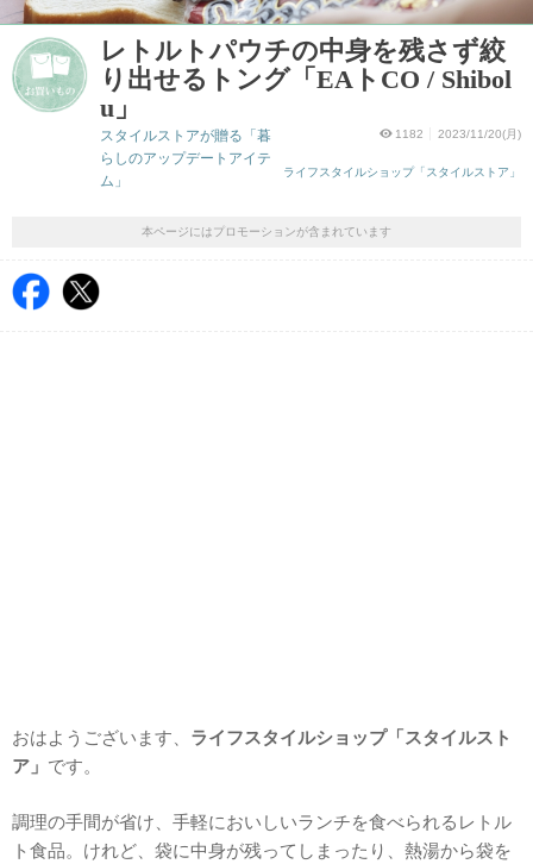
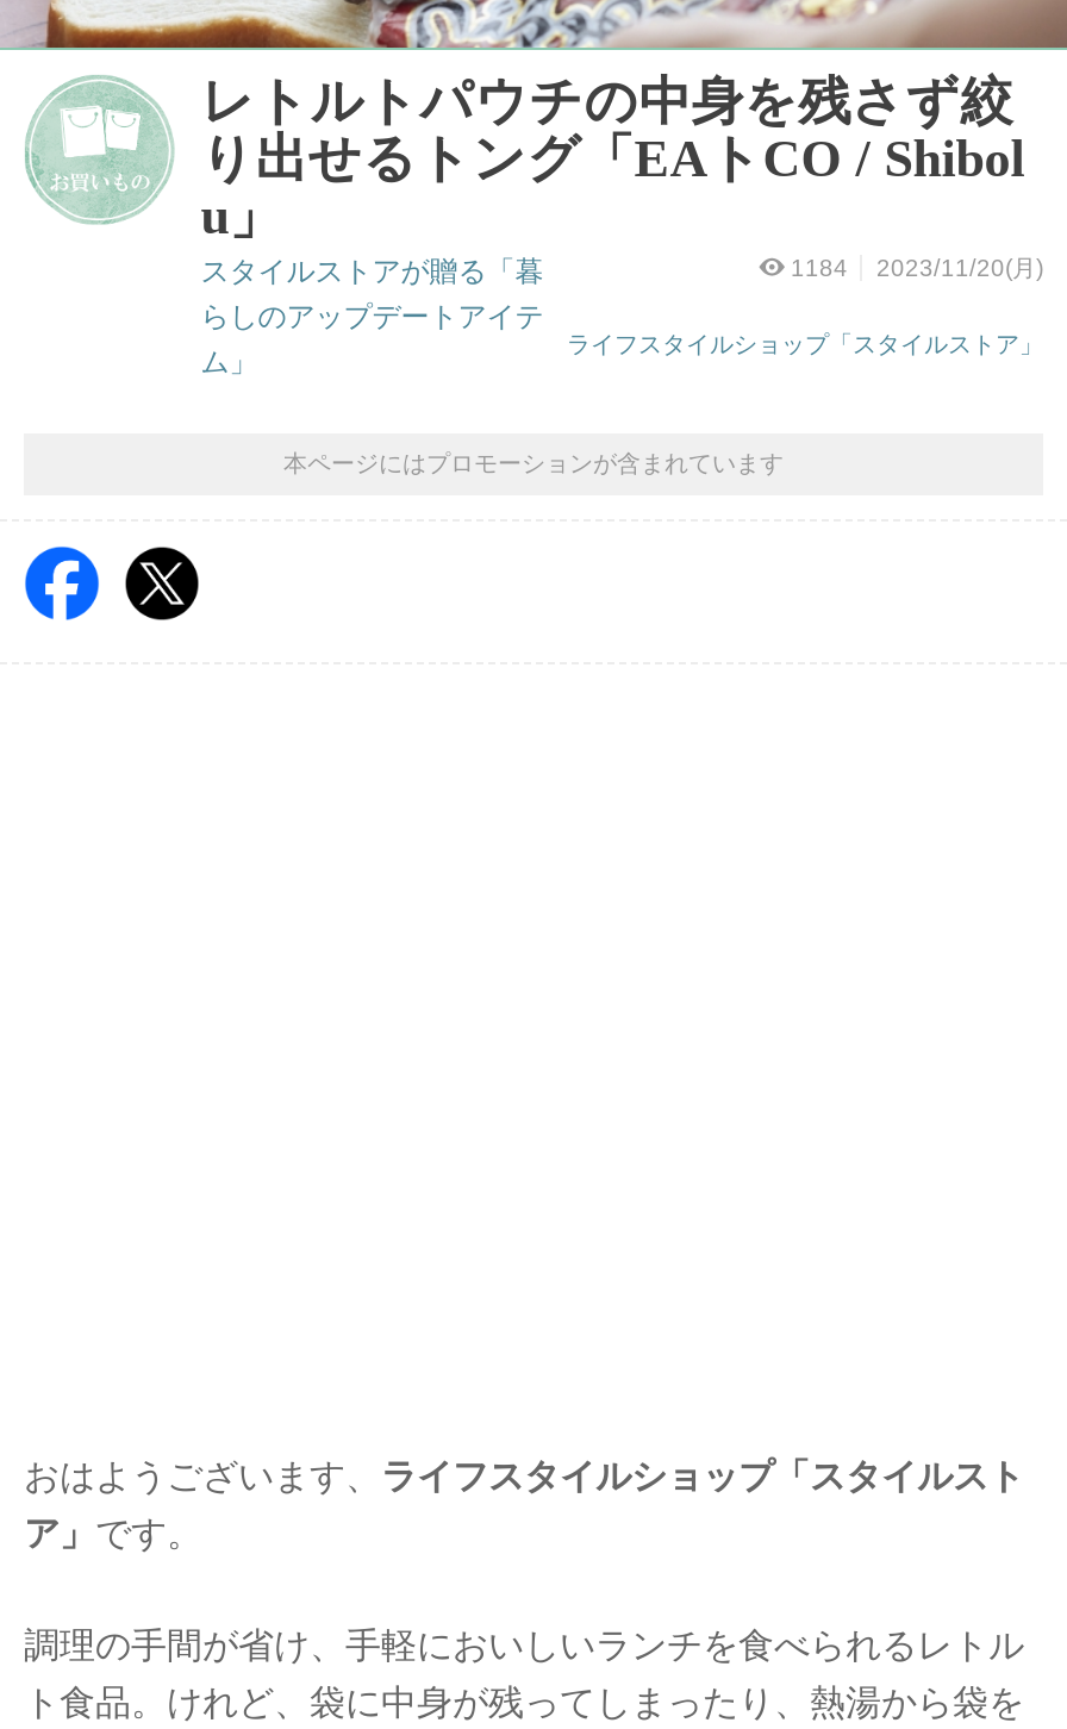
[395,127,521,140] 1182 2023/11/20(月) -> [791,255,1043,281] 1184 2023/11/20(月)

